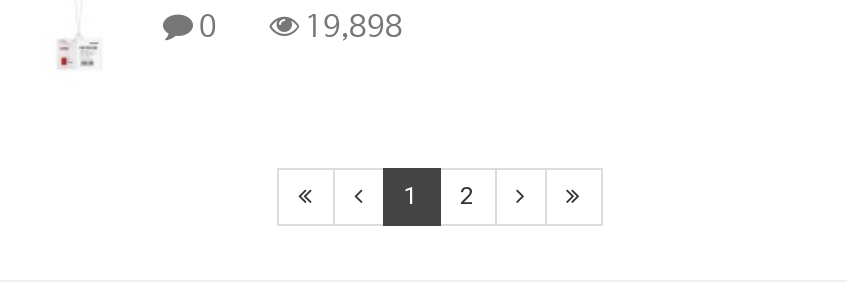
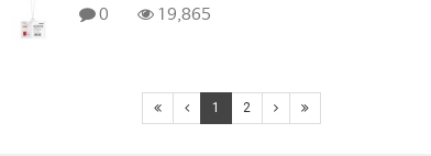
[299,10,403,44] 19,898 -> [154,5,211,24] 19,865

